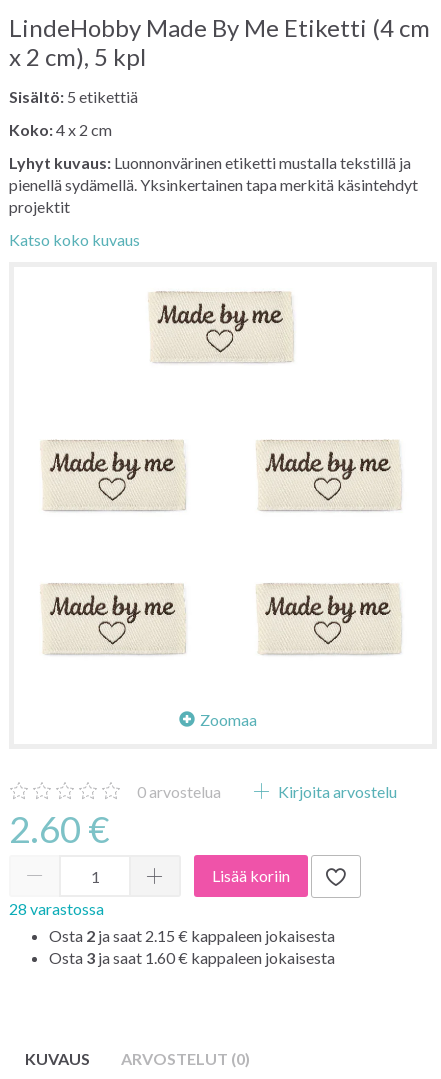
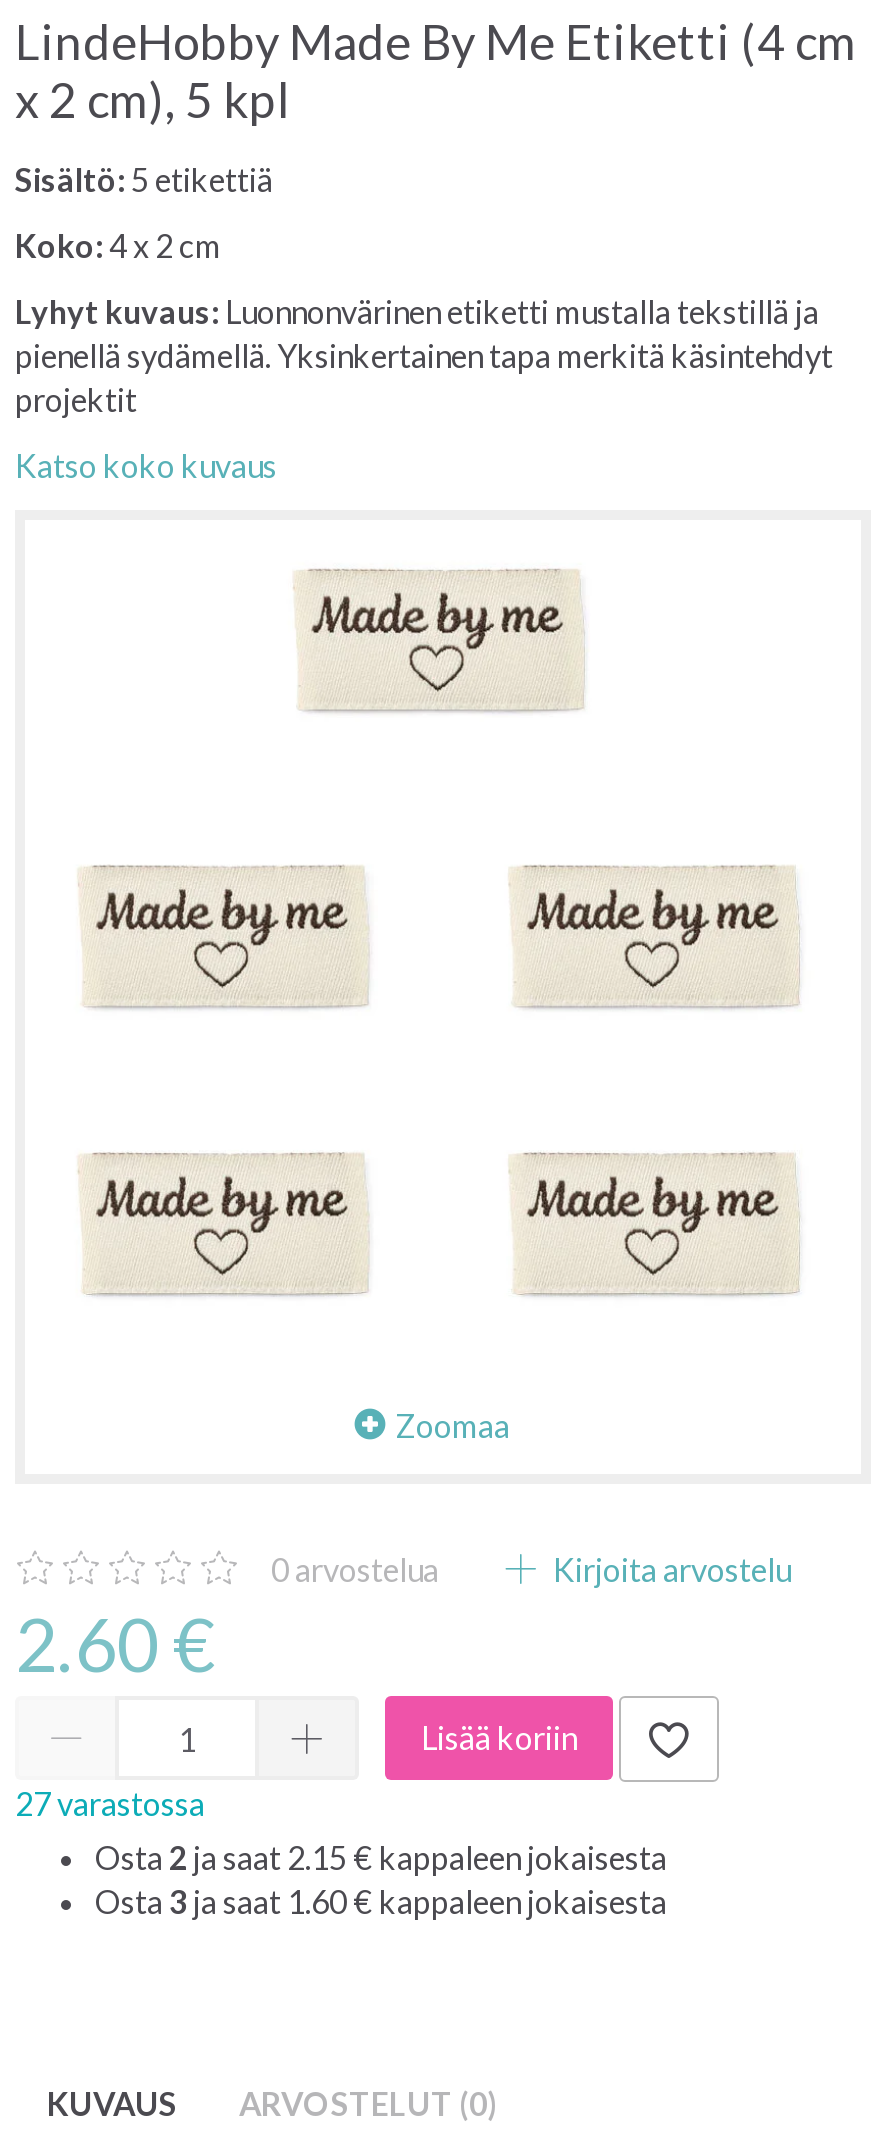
[9,899,104,918] 28 varastossa -> [15,1783,205,1821] 27 varastossa

